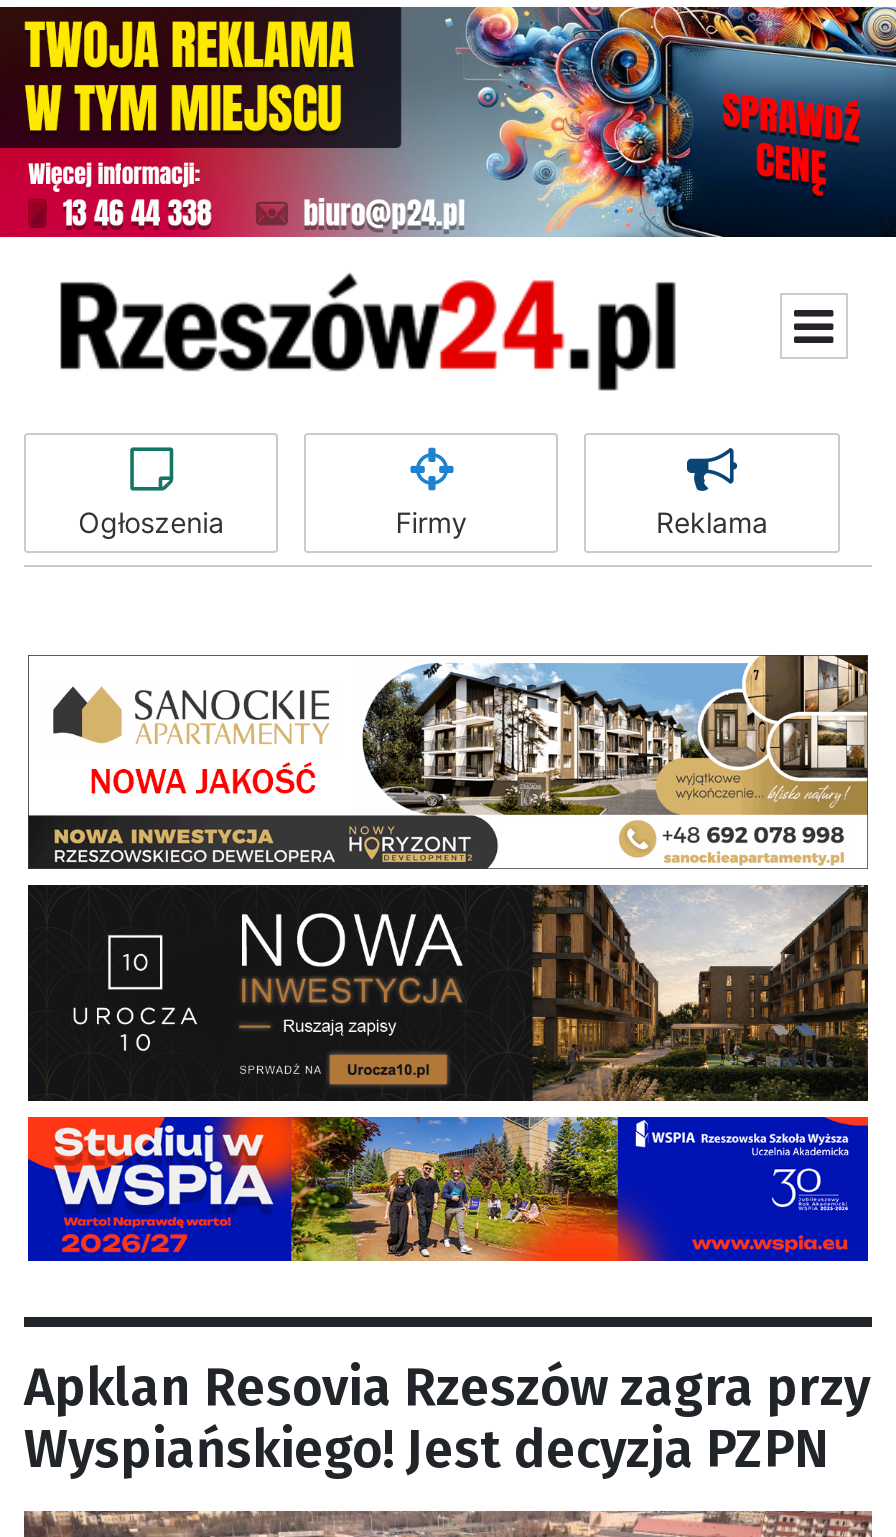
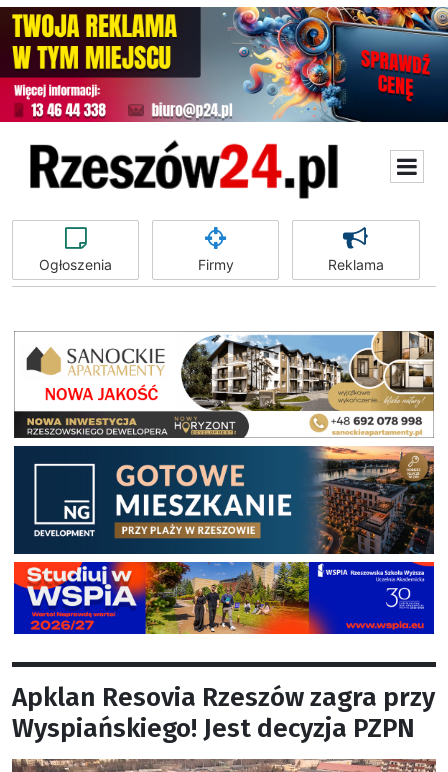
[28,883,870,1103] [image] -> [14,446,435,555] [image]

